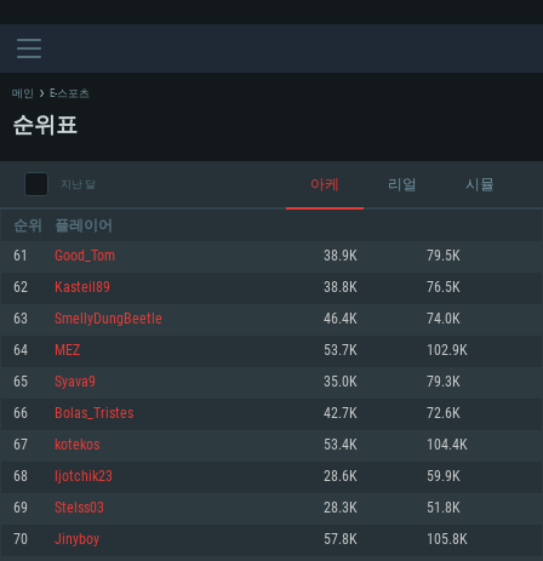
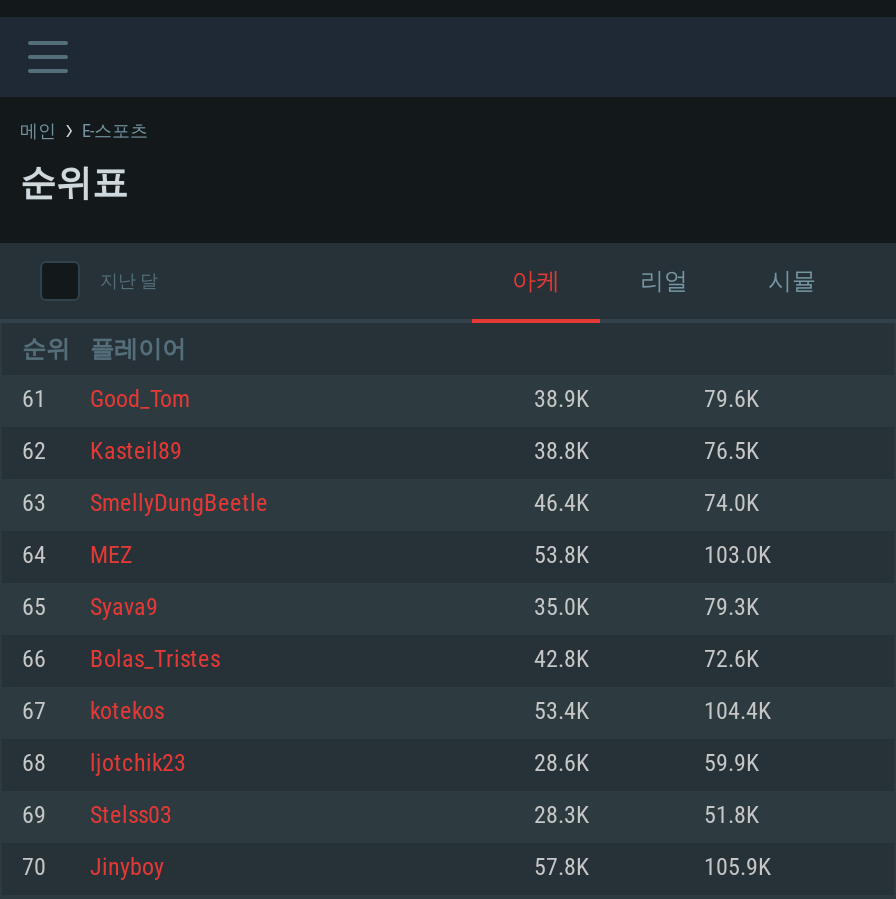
[427,250,461,263] 79.5K -> [704,389,760,411] 79.6K
[324,344,468,357] 53.7K | 102.9K -> [534,545,772,567] 53.8K | 103.0K
[324,407,358,420] 42.7K -> [534,649,590,671] 42.8K
[427,533,468,546] 105.8K -> [704,857,772,879] 105.9K

